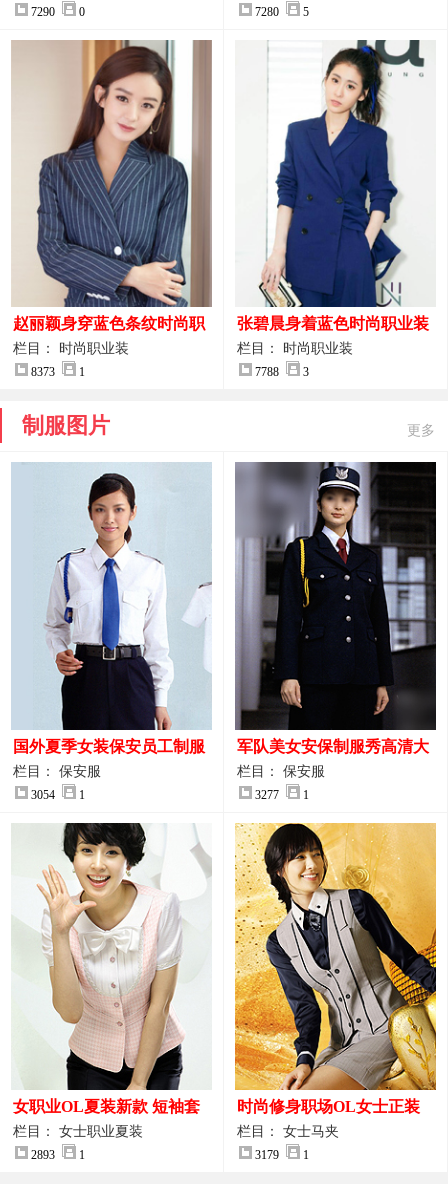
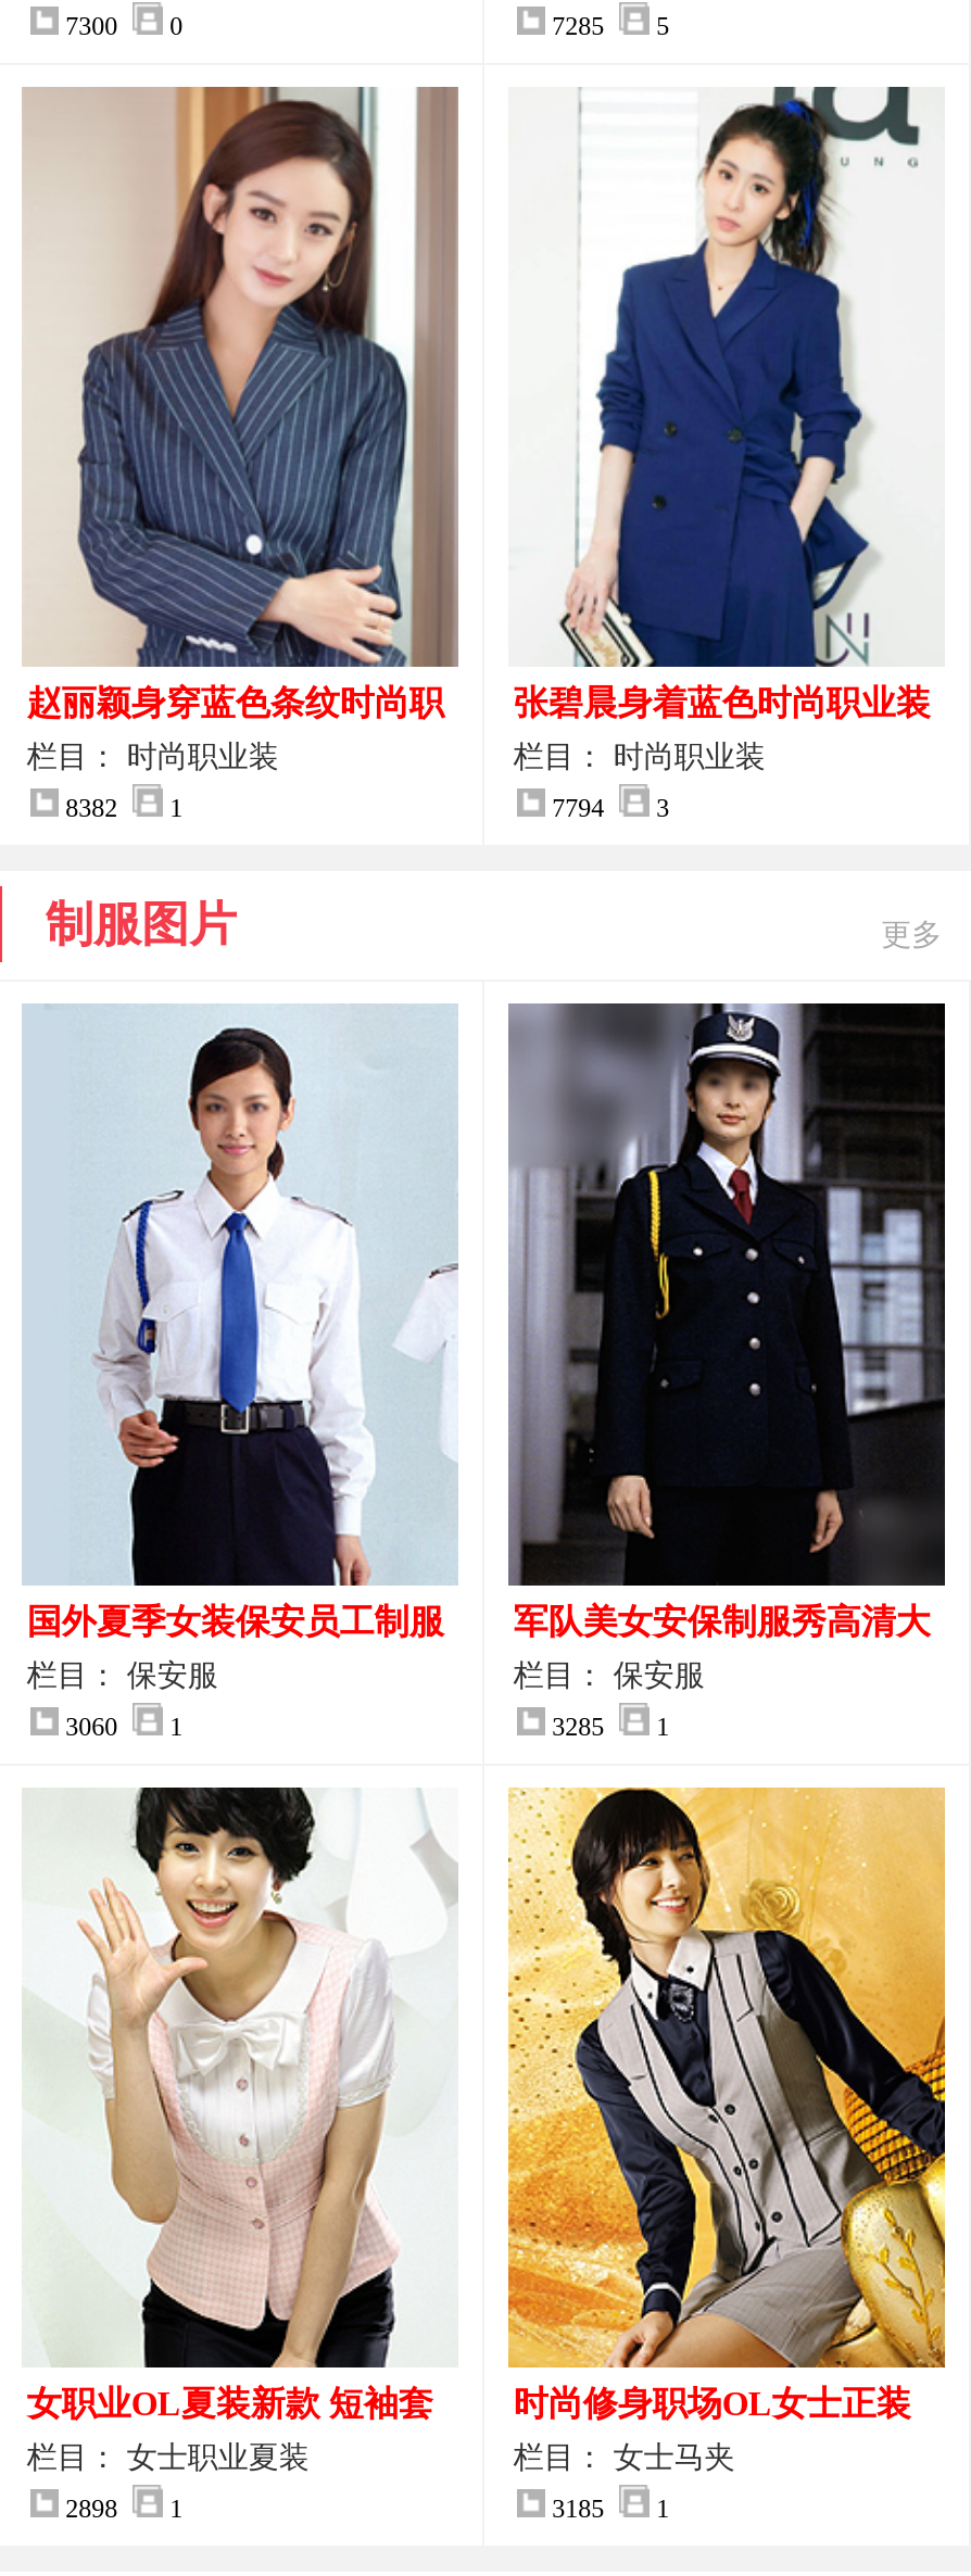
[28,5,85,19] 7290 0 -> [59,10,183,41] 7300 0
[252,5,309,19] 7280 5 -> [546,10,669,41] 7285 5
[28,365,85,379] 8373 1 -> [59,793,183,824] 8382 1
[252,365,309,379] 7788 3 -> [546,793,669,824] 7794 3
[28,788,85,802] 3054 1 -> [59,1711,183,1742] 3060 1
[252,788,309,802] 3277 1 -> [546,1711,669,1742] 3285 1
[28,1148,85,1162] 2893 1 -> [59,2494,183,2525] 2898 1
[252,1148,309,1162] 3179 1 -> [546,2494,669,2525] 3185 1

